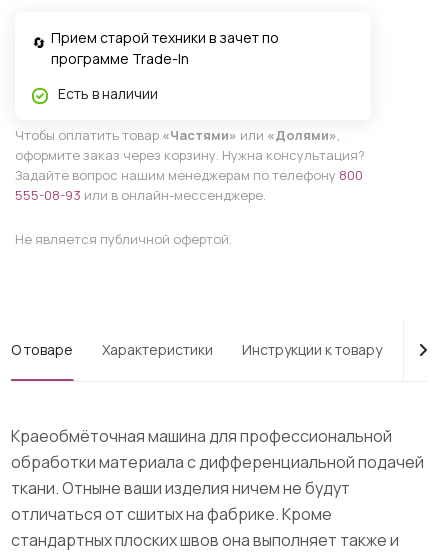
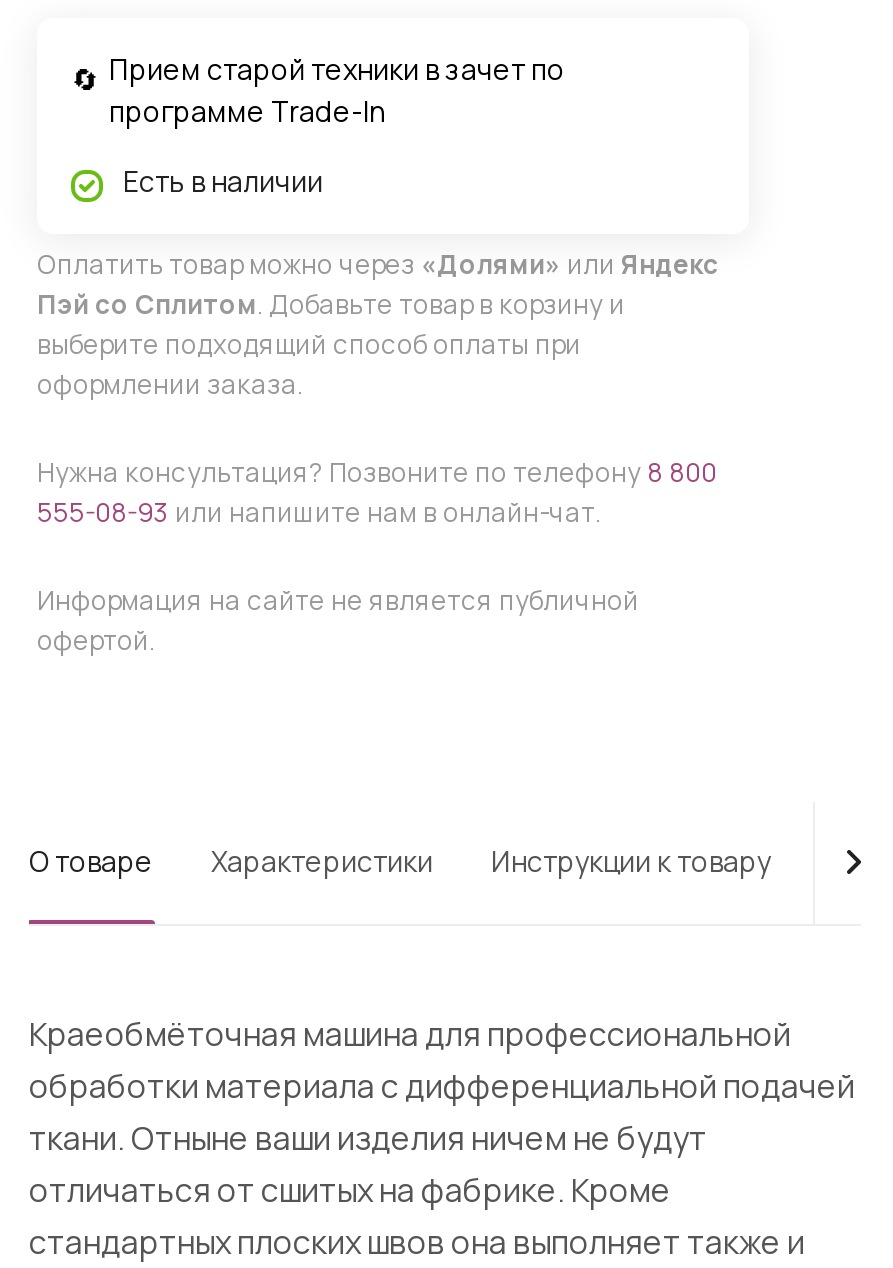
[15,126,365,248] Чтобы оплатить товар «Частями» или «Долями», | оформите заказ через корзину. Нужна консультация? | Задайте вопрос нашим менеджерам по телефону 800 | 555-08-93 или в онлайн-мессенджере. | Не является публичной офертой. -> [37,247,719,659] Оплатить товар можно через «Долями» или Яндекс | Пэй со Сплитом. Добавьте товар в корзину и | выберите подходящий способ оплаты при | оформлении заказа. | Нужна консультация? Позвоните по телефону 8 800 | 555-08-93 или напишите нам в онлайн-чат. | Информация на сайте не является публичной | офертой.

